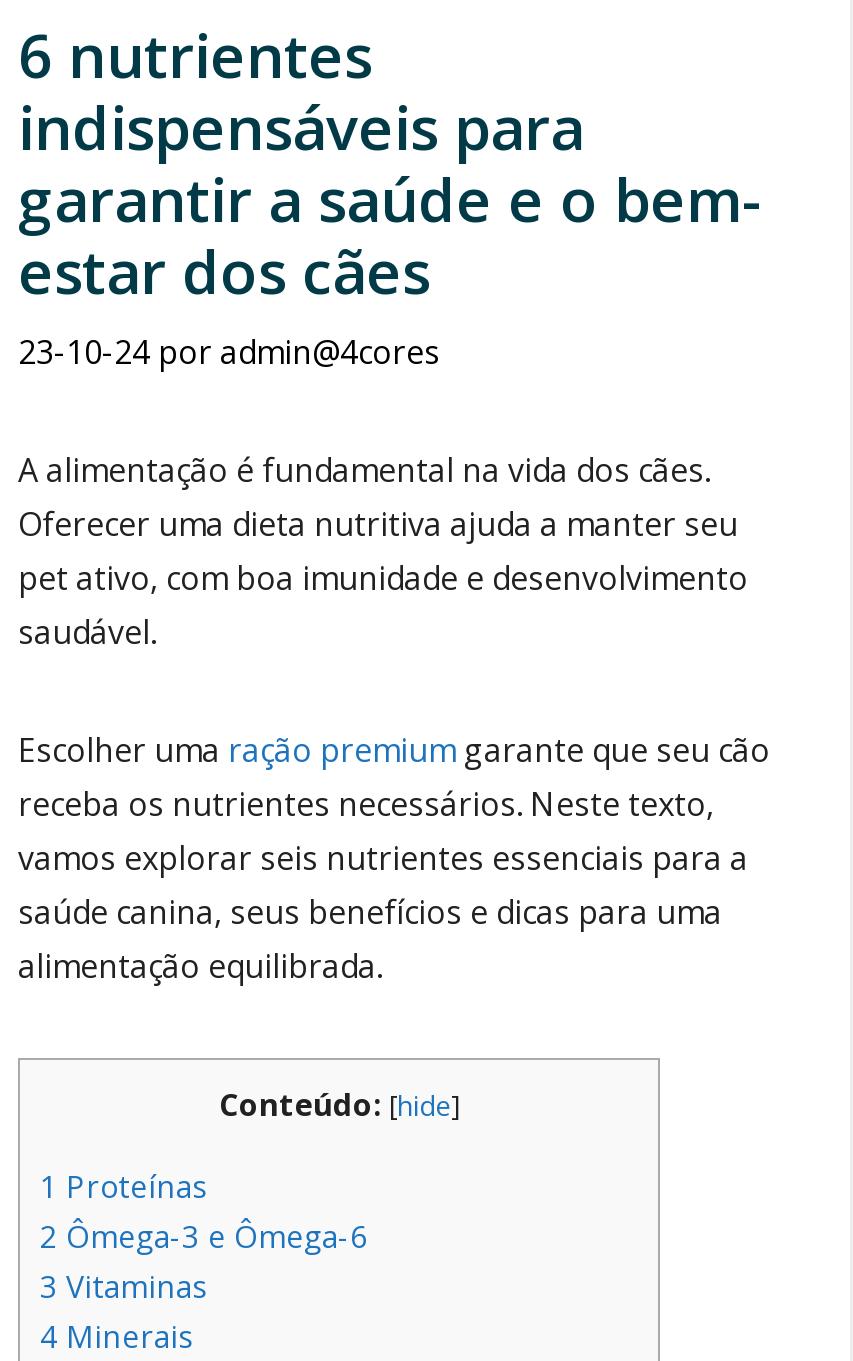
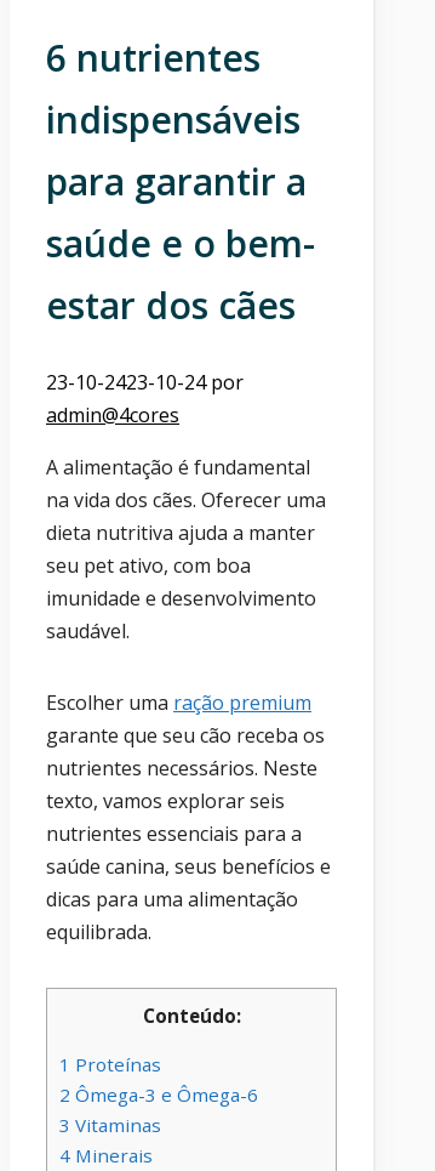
[18,331,440,375] 23-10-24 por admin@4cores -> [46,369,244,428] 23-10-2423-10-24 por | admin@4cores
[219,1085,459,1125] Conteúdo: [hide] -> [142,1003,241,1028] Conteúdo:

